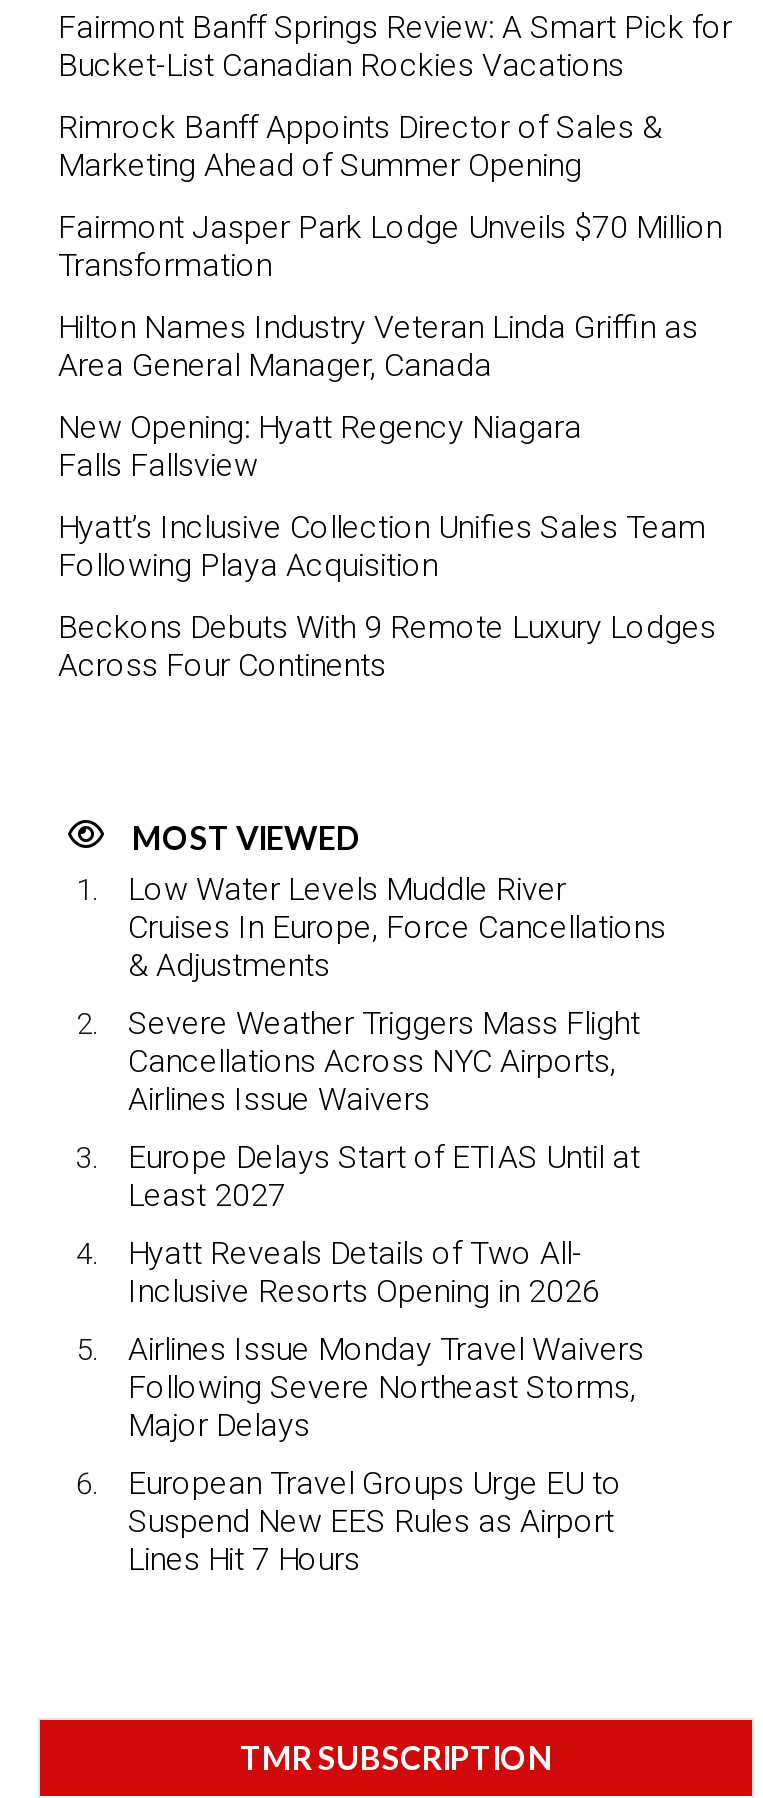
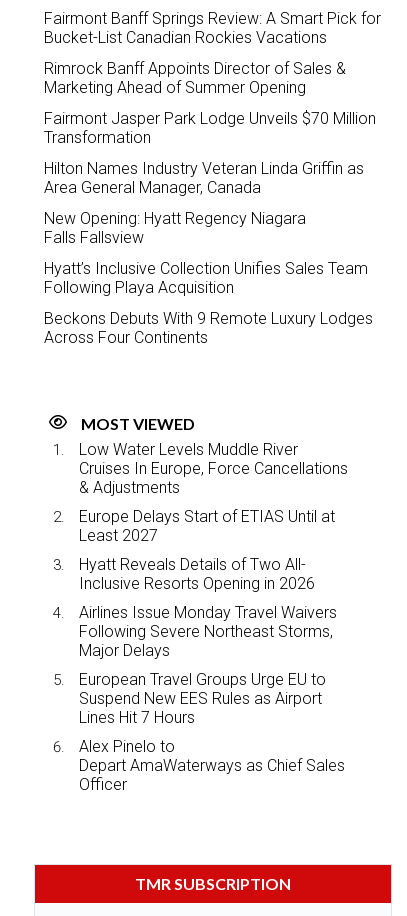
[128,1005,640,1119] Severe Weather Triggers Mass Flight | Cancellations Across NYC Airports, | Airlines Issue Waivers -> none
moved [128,1139,644,1579] -> [79,507,337,727]: Europe Delays Start of ETIAS Until at | Least 2027 | Hyatt Reveals Details of Two All- | ... | Suspend New EES Rules as Airport | Lines Hit 7 Hours
none -> [79,737,345,794] Alex Pinelo to | Depart AmaWaterways as Chief Sales | Officer

